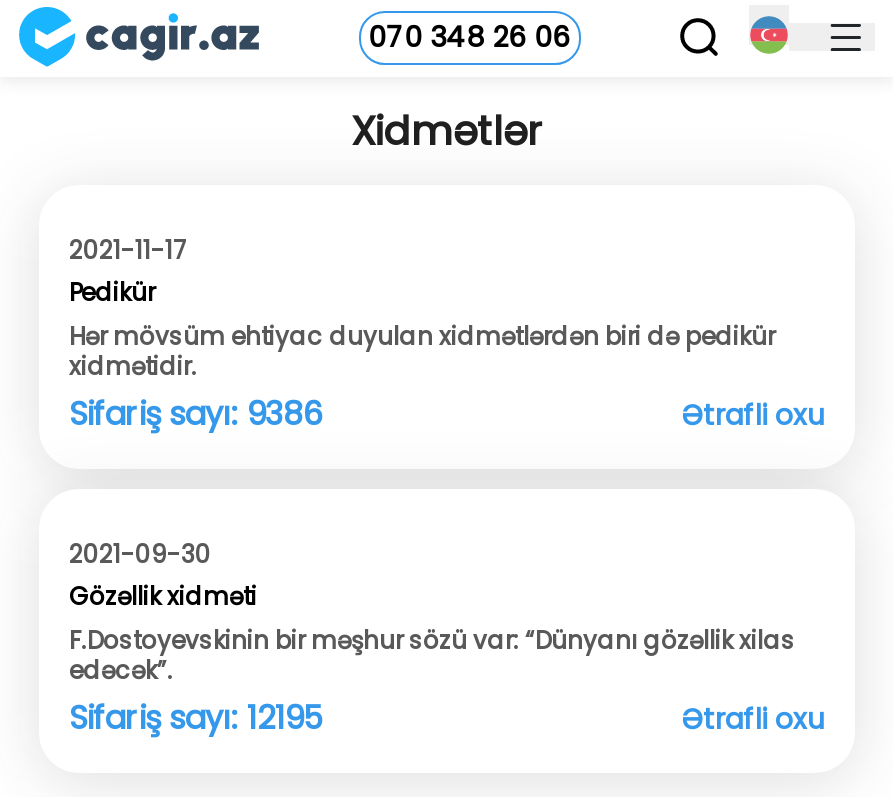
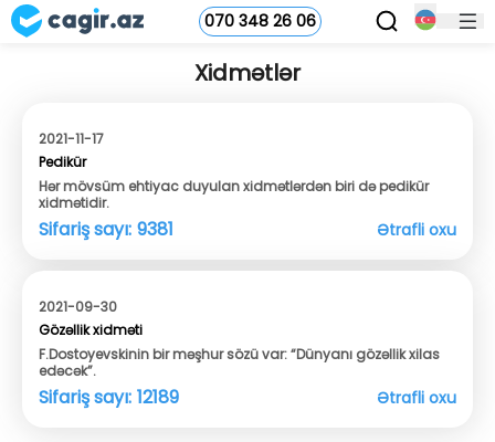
[69,391,323,437] Sifariş sayı: 9386 -> [39,217,173,242] Sifariş sayı: 9381
[69,695,323,741] Sifariş sayı: 12195 -> [39,385,179,410] Sifariş sayı: 12189

